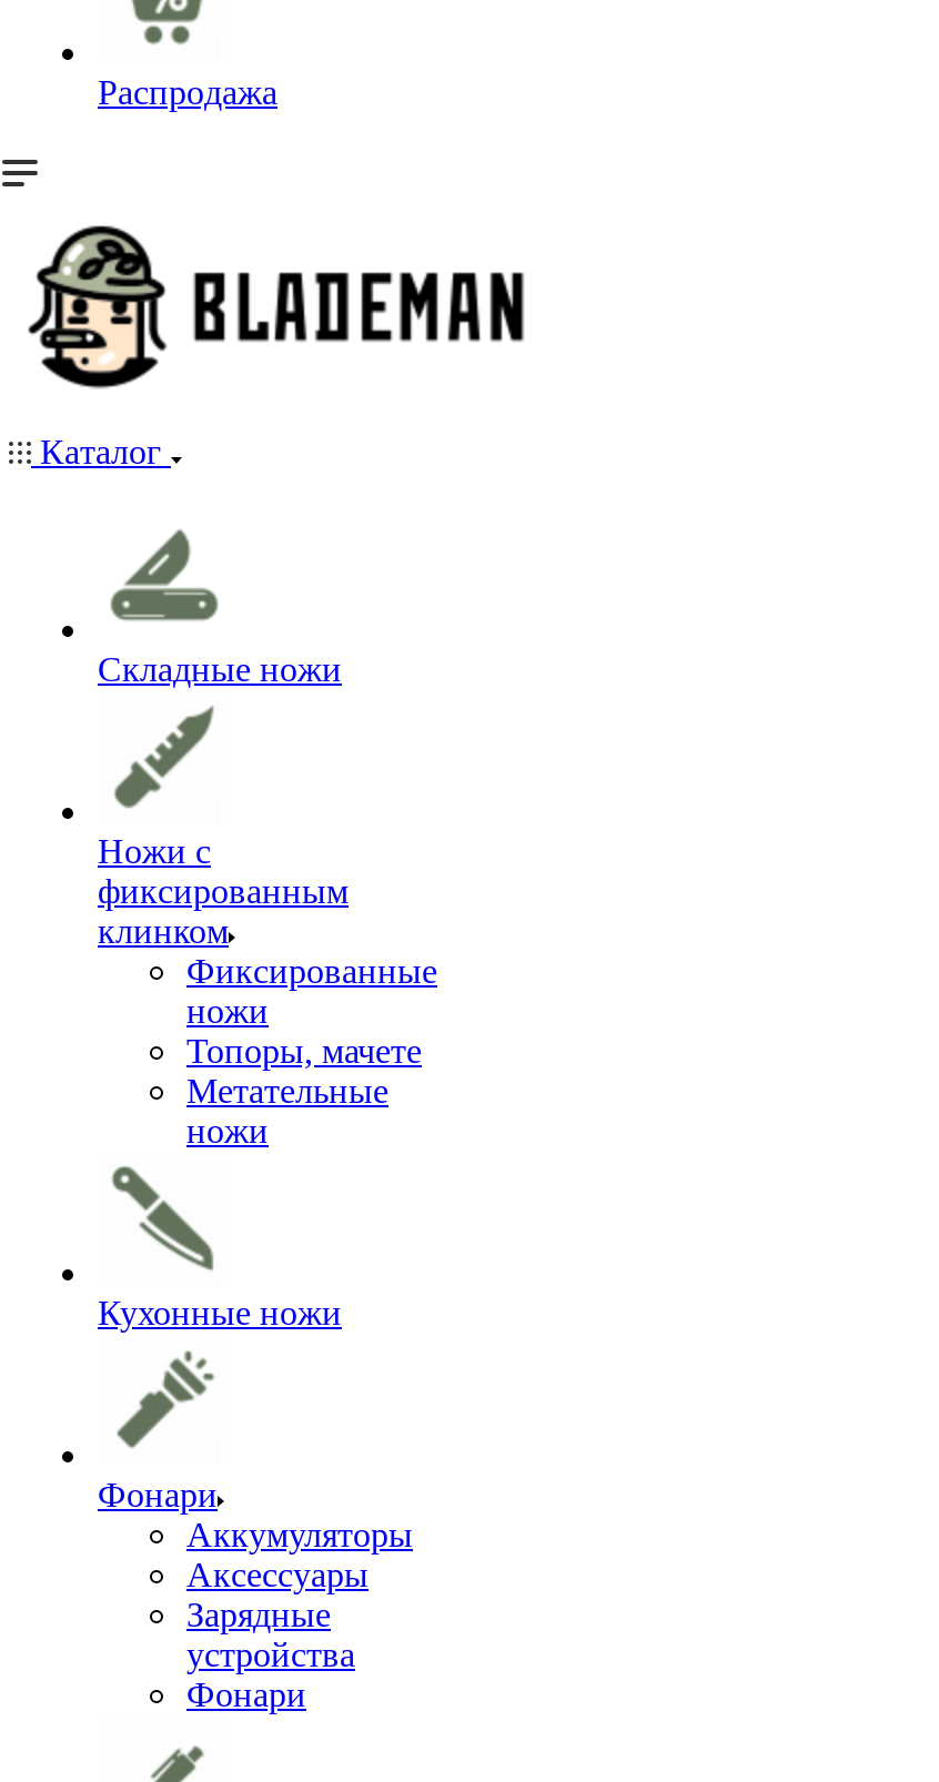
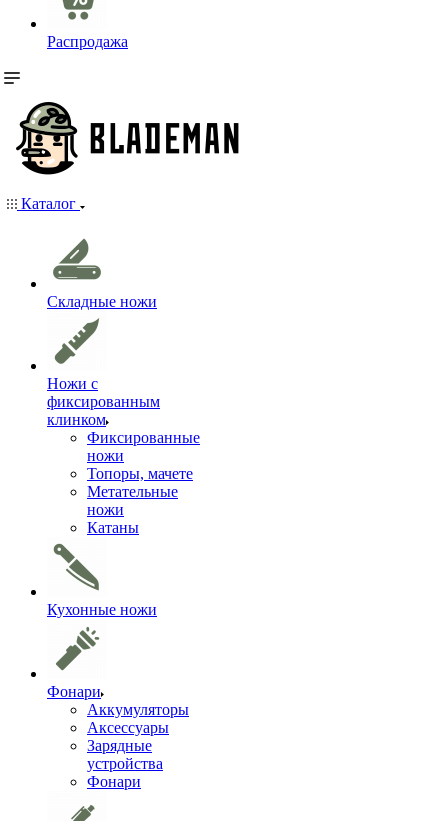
none -> [87,519,139,536] Катаны

